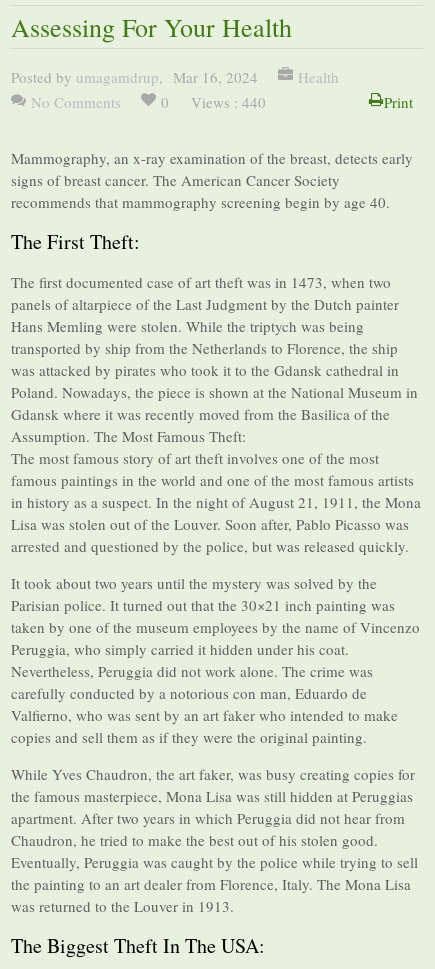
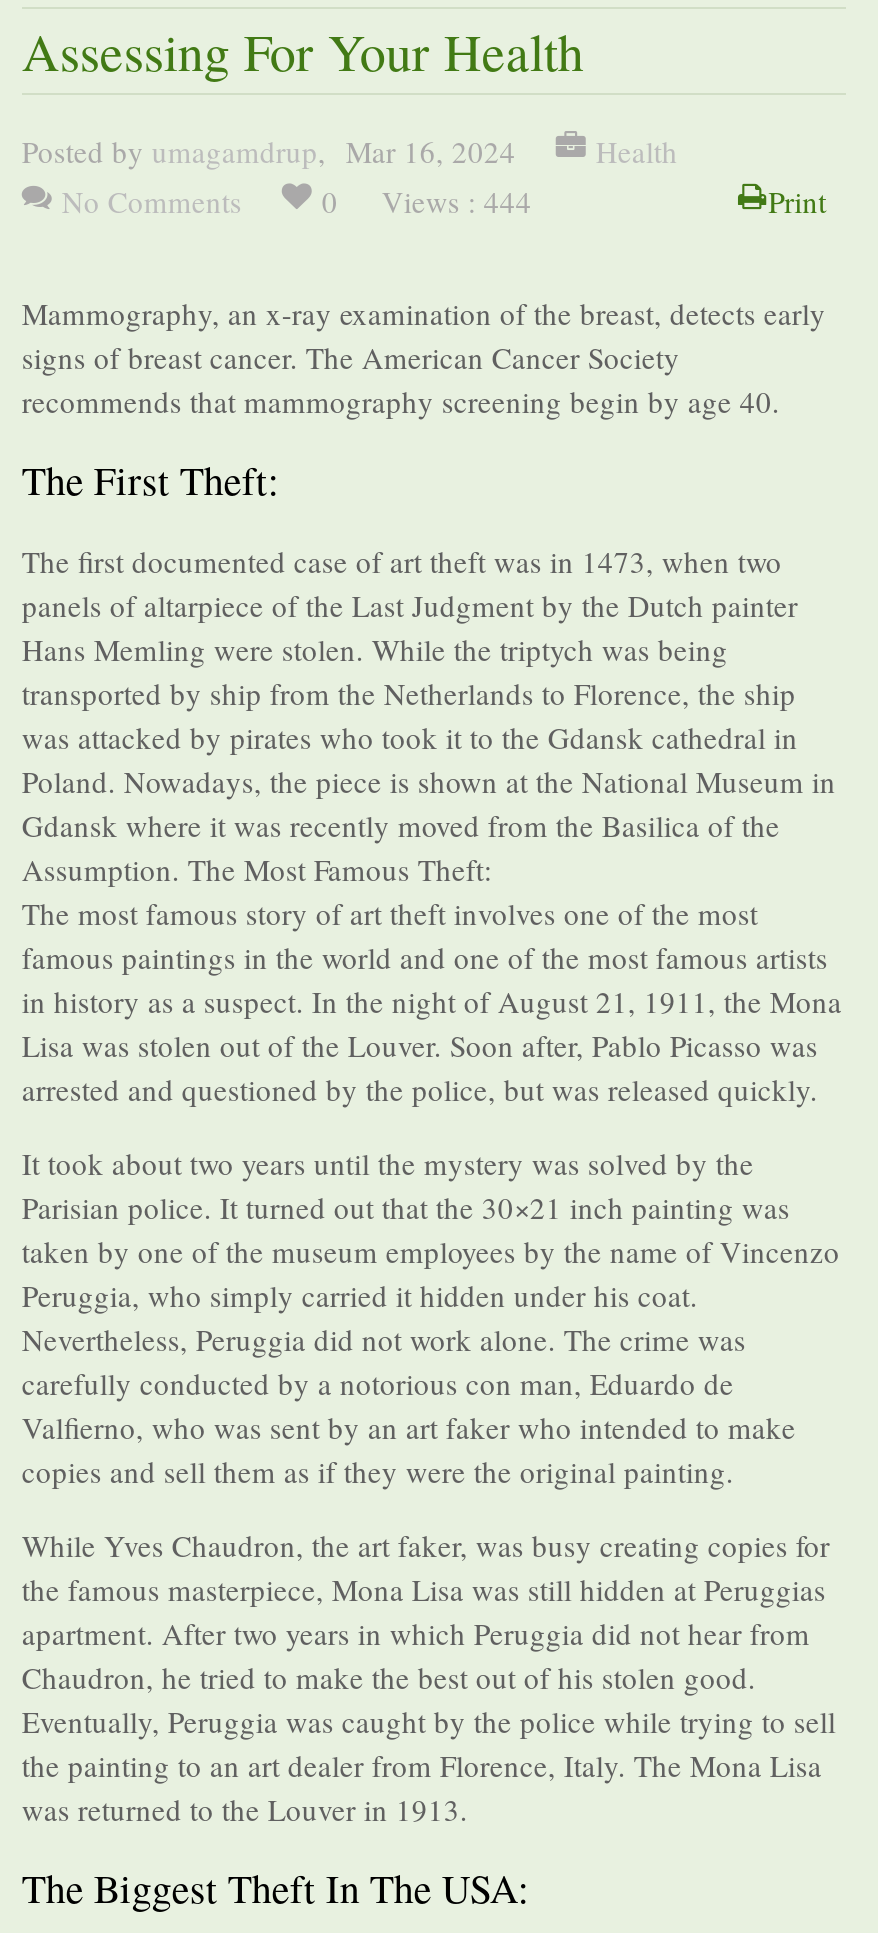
[31,92,266,112] No Comments 0 Views : 440 -> [62,181,532,221] No Comments 0 Views : 444

